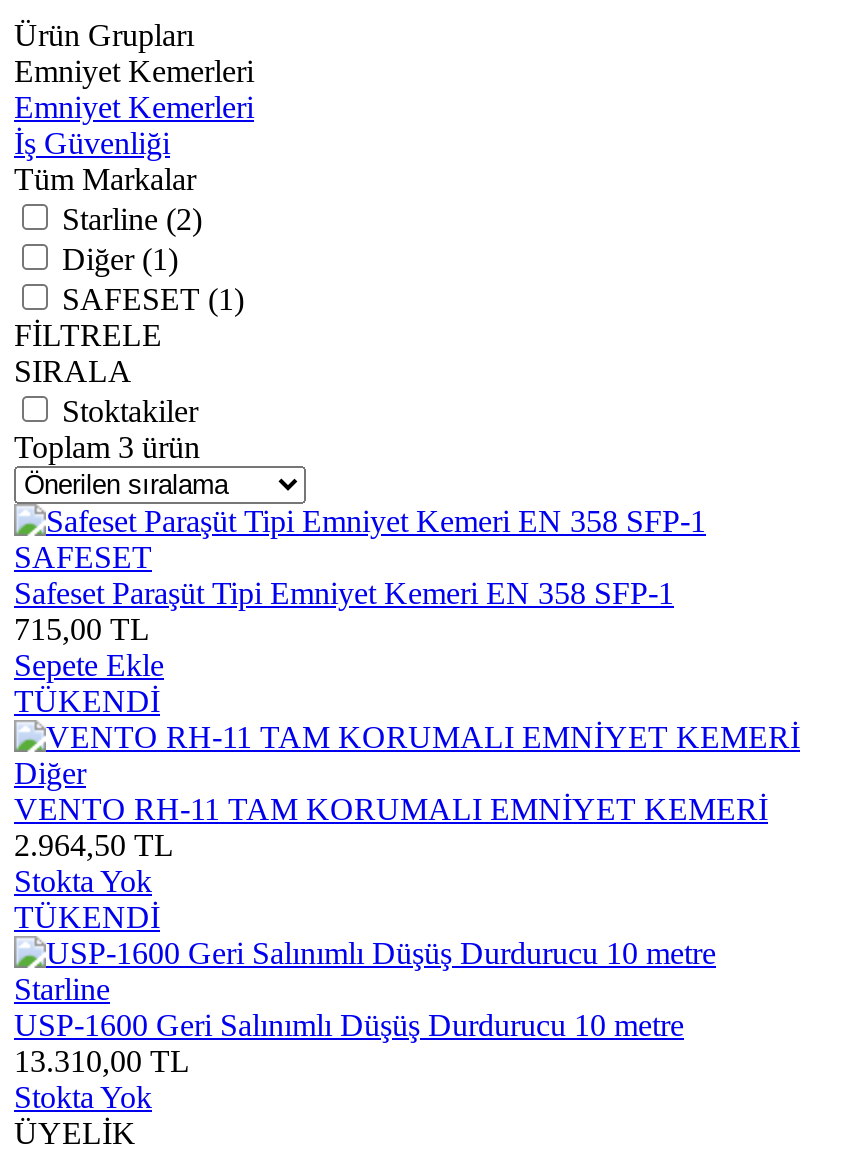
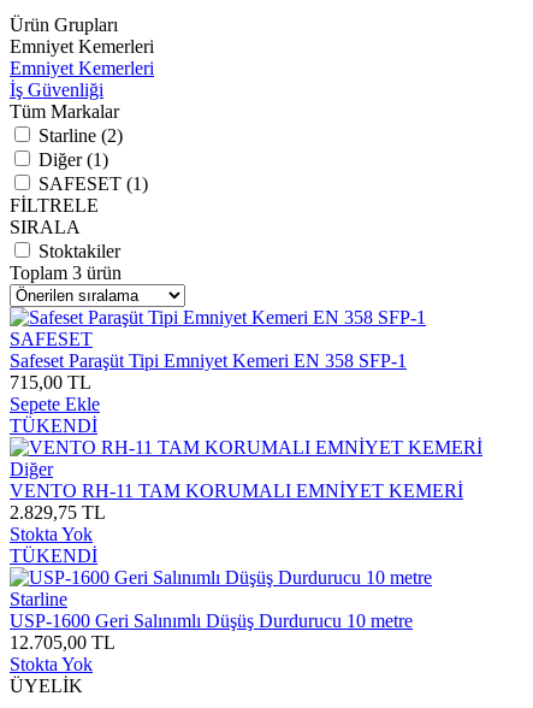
[14,828,174,862] 2.964,50 TL -> [10,502,106,523] 2.829,75 TL
[14,1044,190,1078] 13.310,00 TL -> [10,632,116,653] 12.705,00 TL

